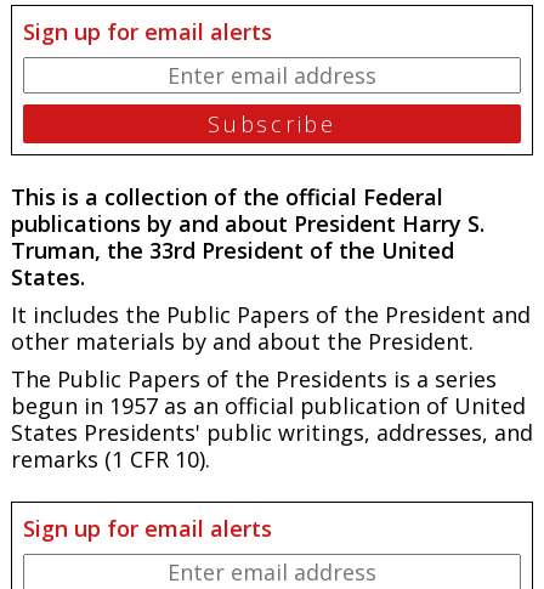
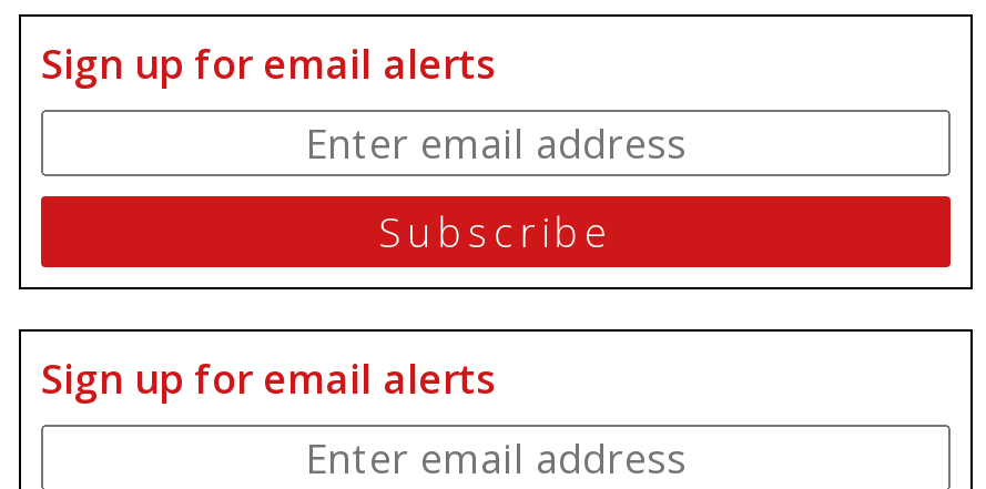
[11,182,533,473] This is a collection of the official Federal | publications by and about President Harry S. | Truman, the 33rd President of the United | States. | It includes the Public Papers of the President and | other materials by and about the President. | The Public Papers of the Presidents is a series | begun in 1957 as an official publication of United | States Presidents' public writings, addresses, and | remarks (1 CFR 10). -> none

